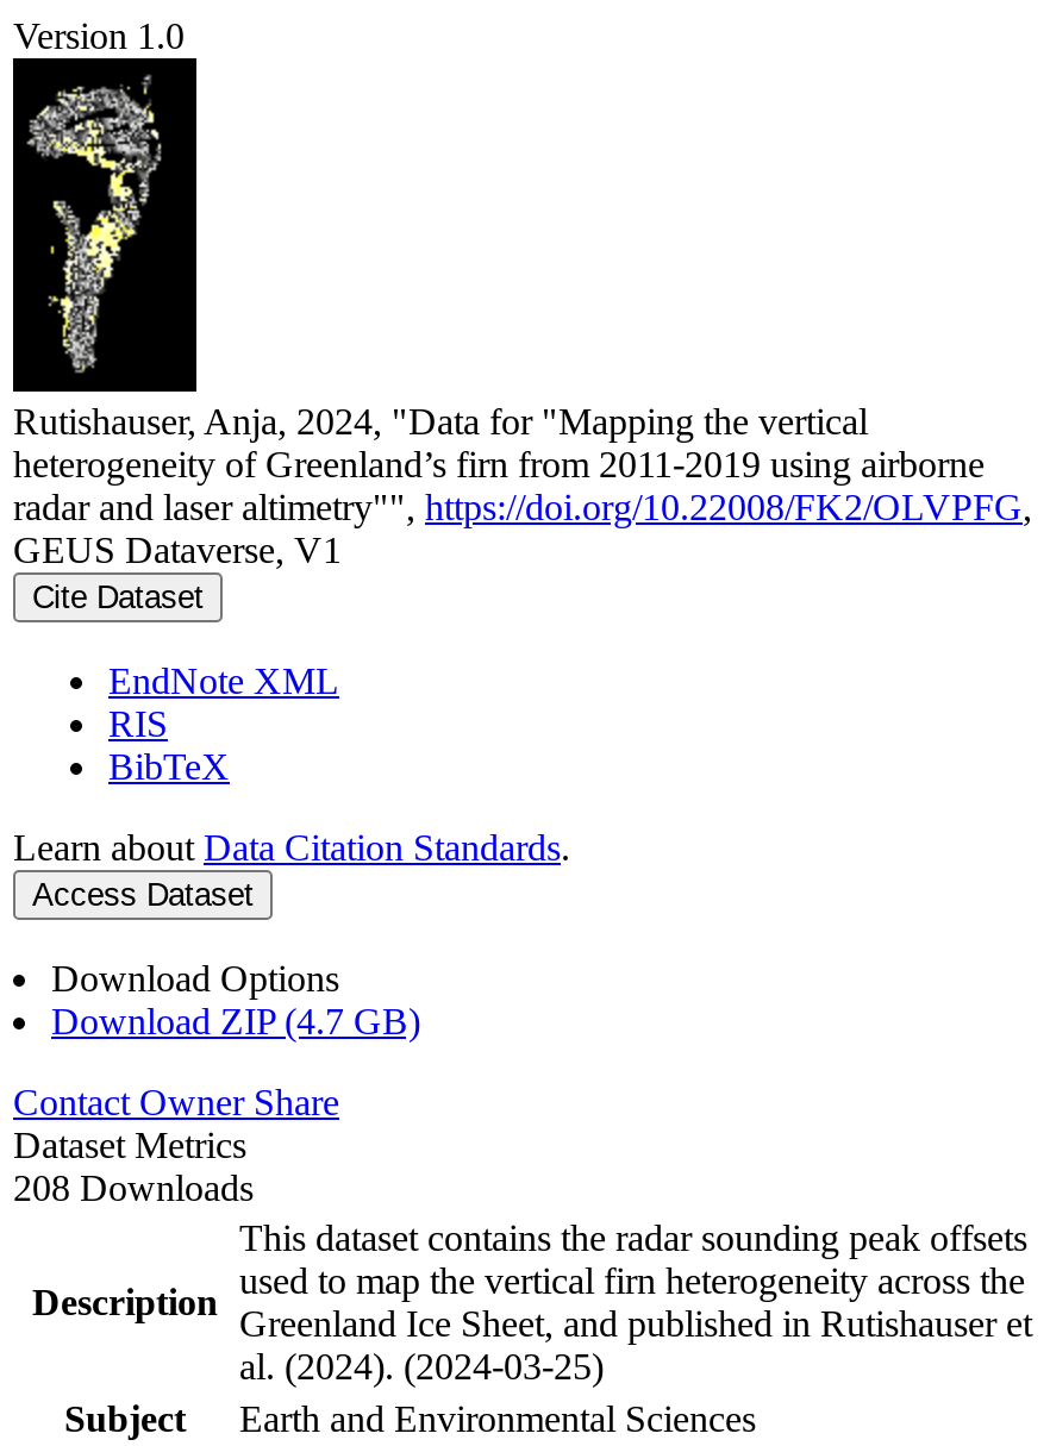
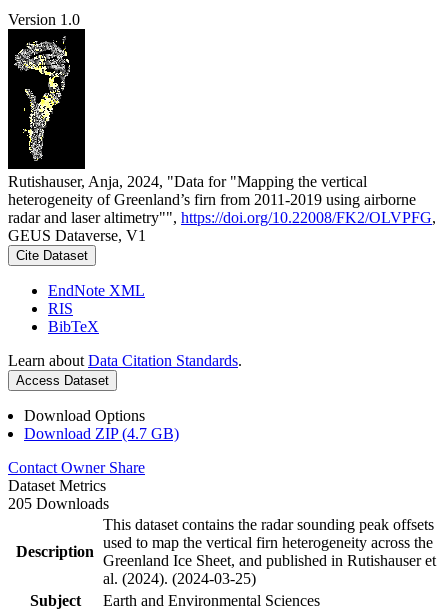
[13,1167,254,1207] 208 Downloads -> [8,495,109,512] 205 Downloads

